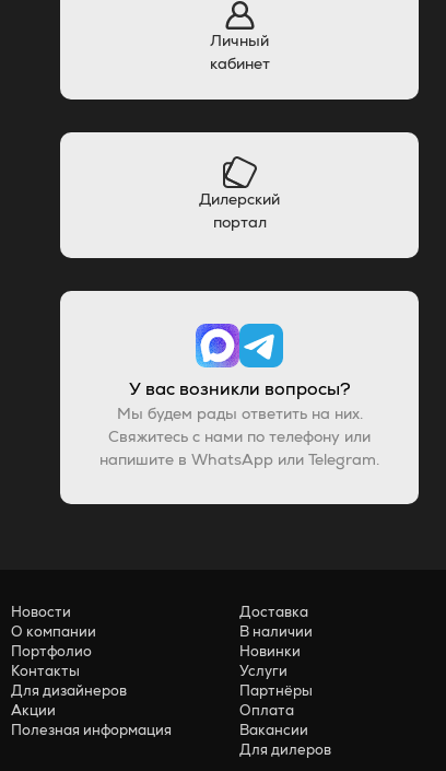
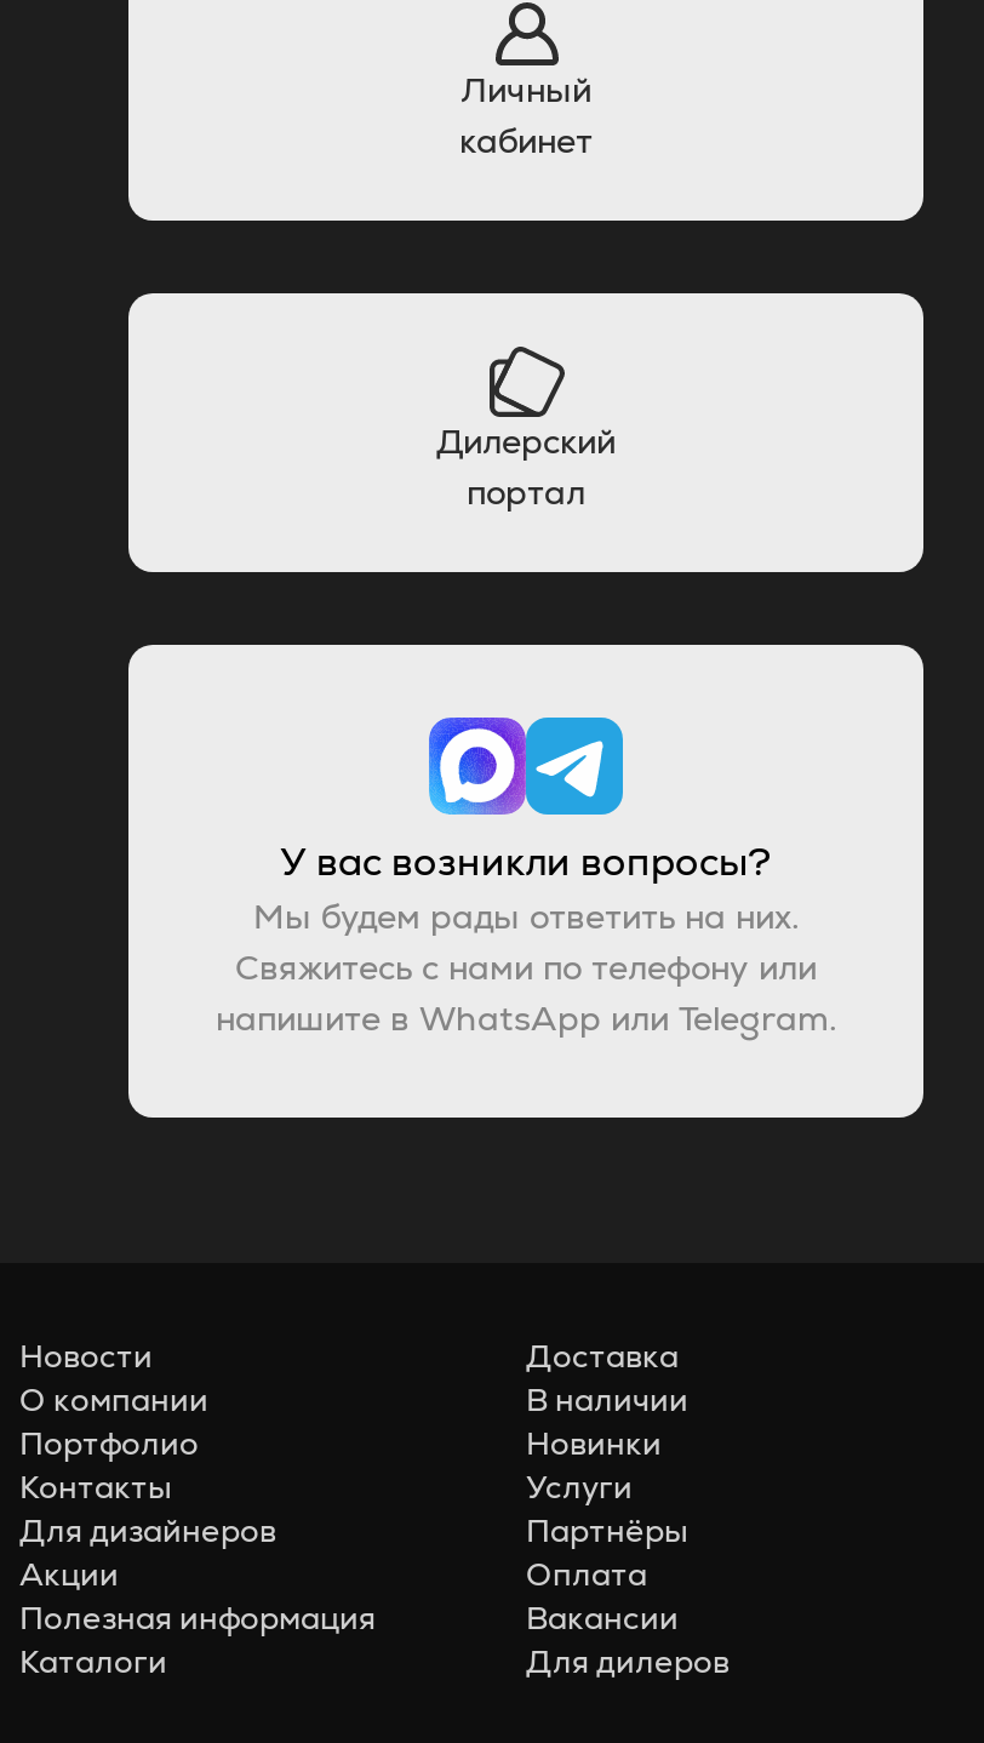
none -> [19,1640,167,1681] Каталоги

